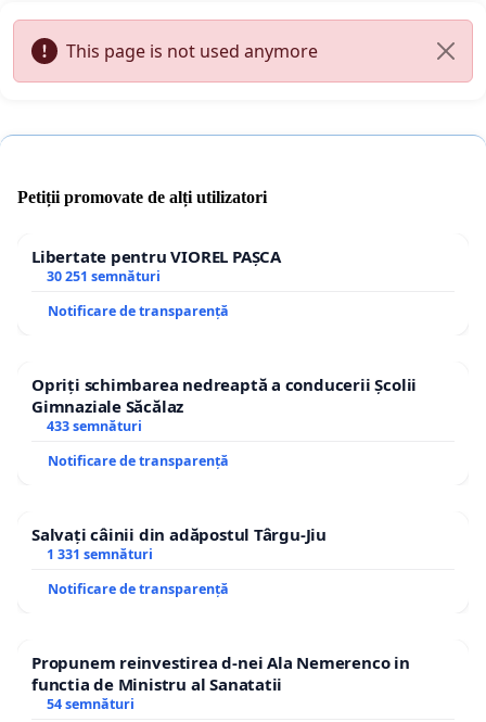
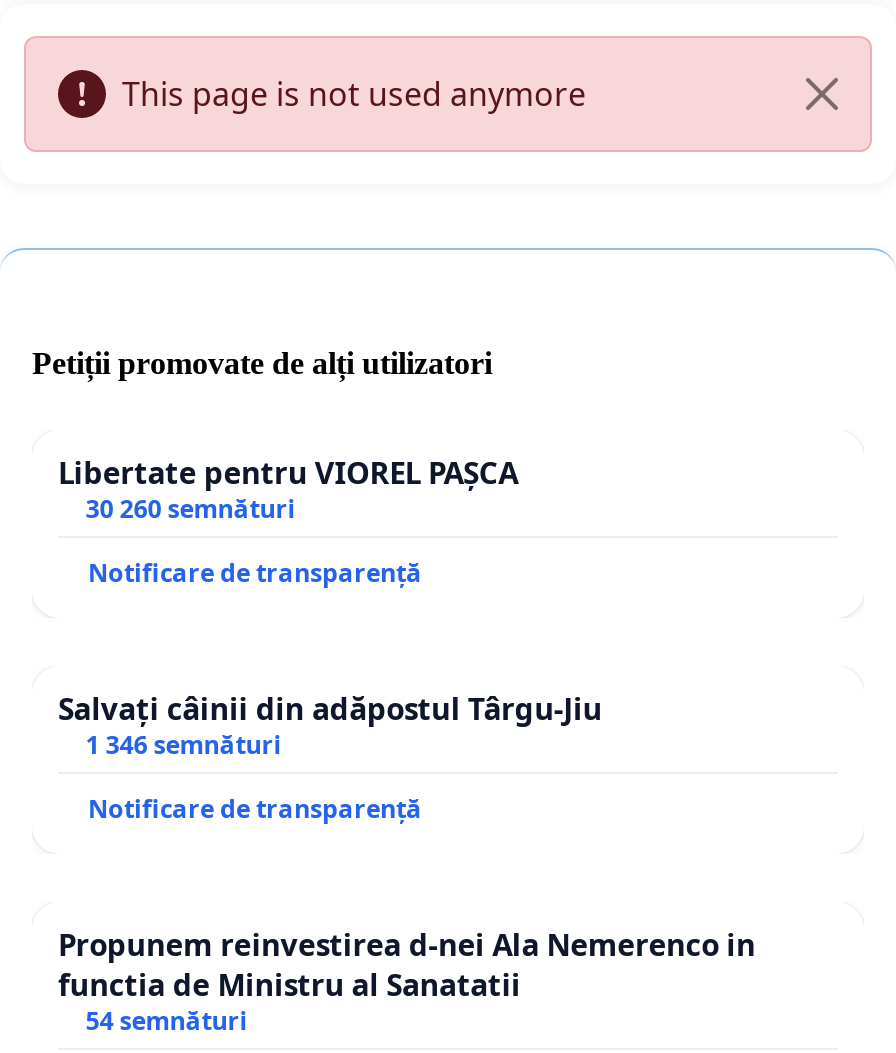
[31,267,417,436] 30 251 semnături | Notificare de transparență | Opriți schimbarea nedreaptă a conducerii Școlii | Gimnaziale Săcălaz | 433 semnături -> [86,493,296,527] 30 260 semnături
[46,545,153,564] 1 331 semnături -> [86,729,282,763] 1 346 semnături

